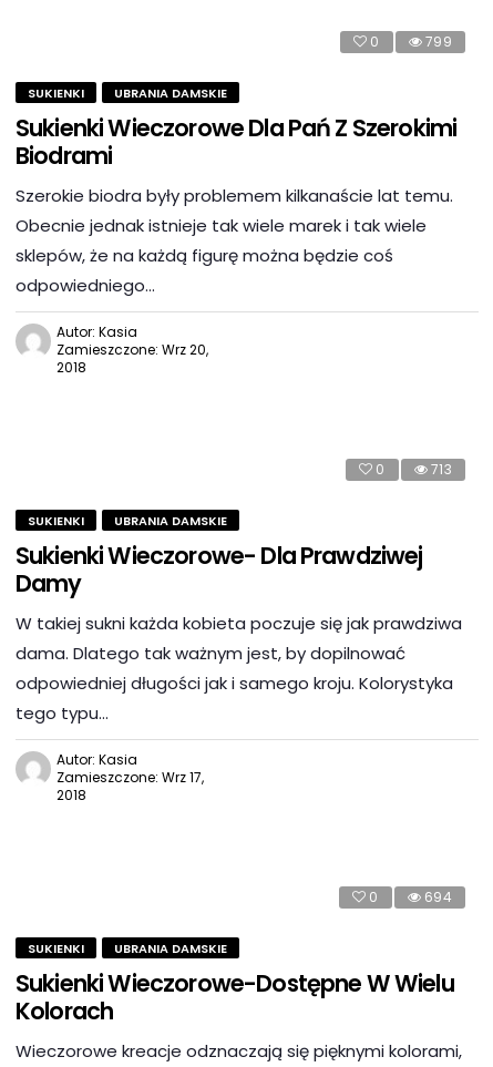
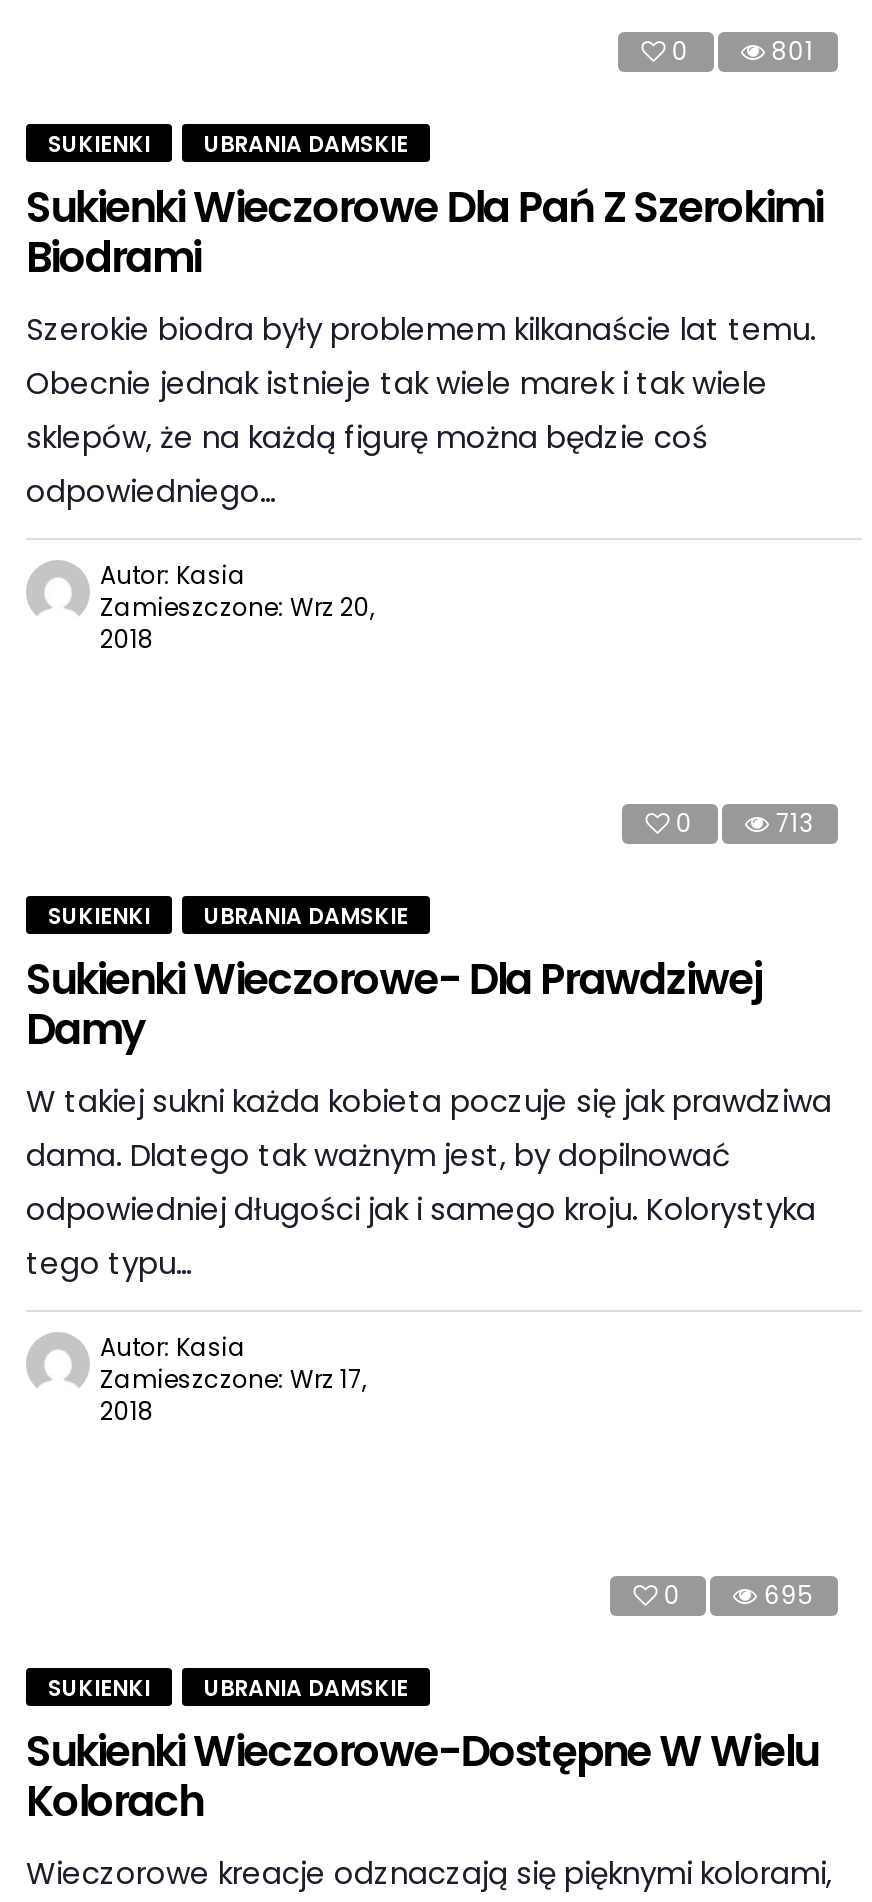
[425,32,452,51] 799 -> [772,34,814,68] 801
[424,888,452,906] 694 -> [764,1578,814,1612] 695

